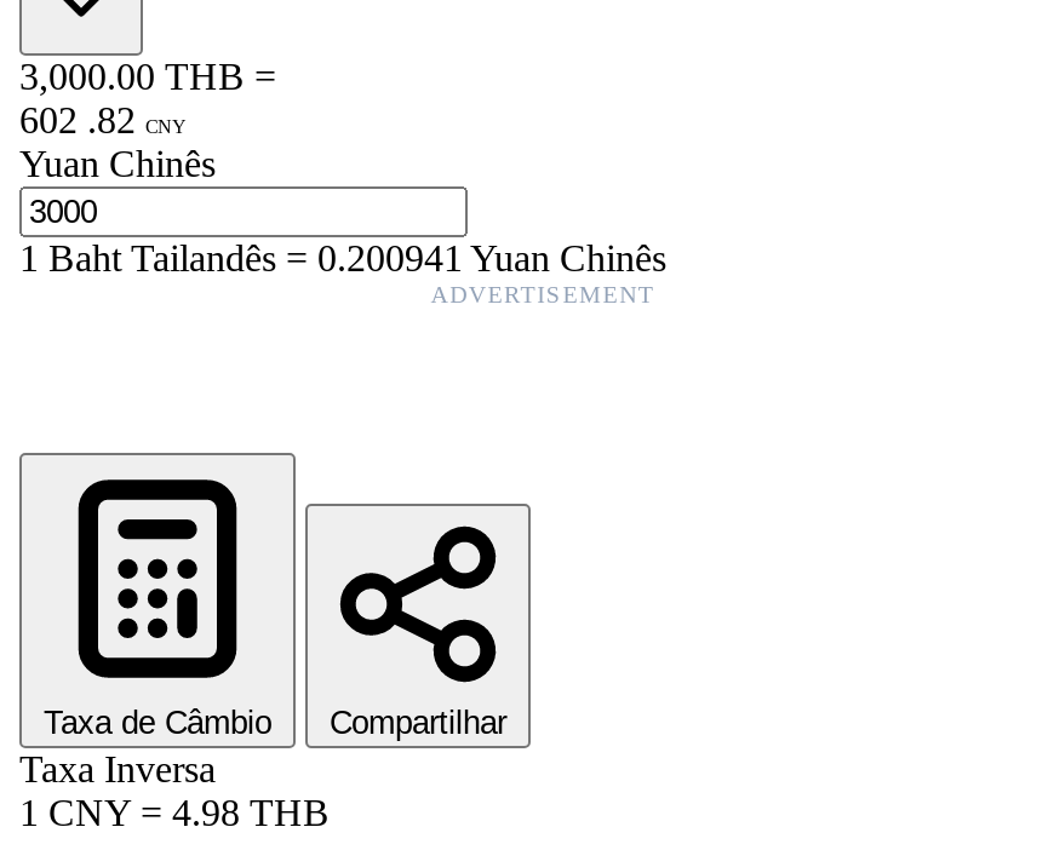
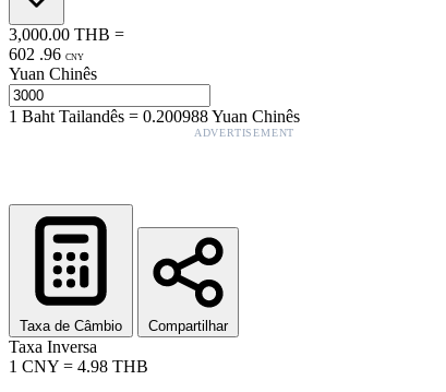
[19,99,187,140] 602 . 82 CNY -> [9,45,84,63] 602 . 96 CNY
[19,237,666,278] 1Baht Tailandês=0.200941 Yuan Chinês -> [9,107,300,125] 1Baht Tailandês=0.200988 Yuan Chinês

